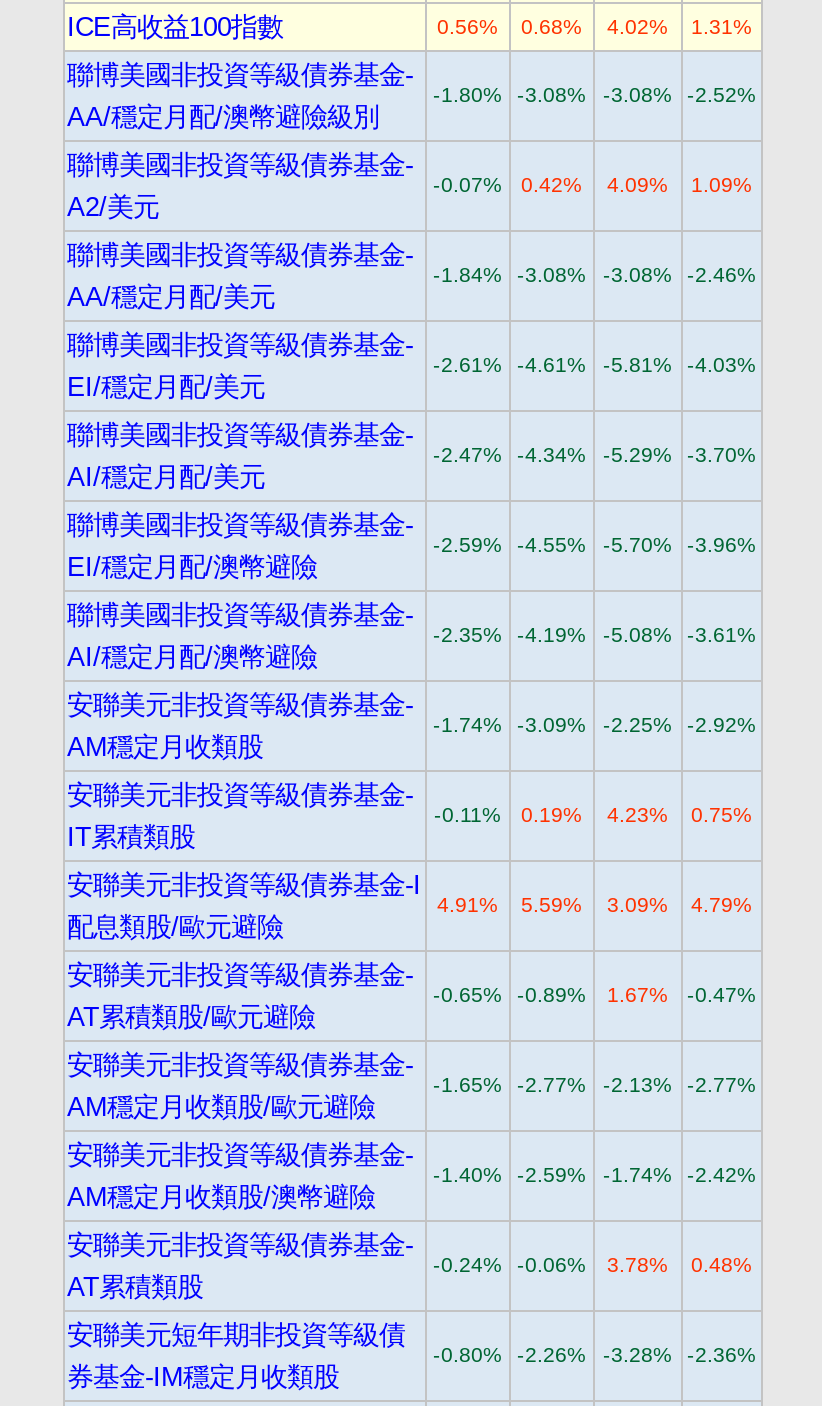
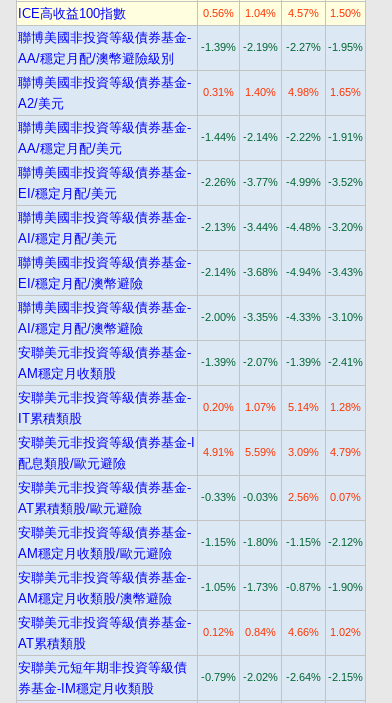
[521,14,583,38] 0.68% -> [245,7,276,19] 1.04%
[607,14,669,38] 4.02% -> [288,7,319,19] 4.57%
[691,14,753,38] 1.31% -> [330,7,361,19] 1.50%
[433,82,587,106] -1.80% -3.08% -> [201,41,278,53] -1.39% -2.19%
[603,82,757,106] -3.08% -2.52% -> [286,41,363,53] -2.27% -1.95%
[433,172,503,196] -0.07% -> [203,86,234,98] 0.31%
[521,172,583,196] 0.42% -> [245,86,276,98] 1.40%
[607,172,669,196] 4.09% -> [288,86,319,98] 4.98%
[691,172,753,196] 1.09% -> [330,86,361,98] 1.65%
[433,262,587,286] -1.84% -3.08% -> [201,131,278,143] -1.44% -2.14%
[603,262,757,286] -3.08% -2.46% -> [286,131,363,143] -2.22% -1.91%
[433,352,587,376] -2.61% -4.61% -> [201,176,278,188] -2.26% -3.77%
[603,352,757,376] -5.81% -4.03% -> [286,176,363,188] -4.99% -3.52%
[433,442,587,466] -2.47% -4.34% -> [201,221,278,233] -2.13% -3.44%
[603,442,757,466] -5.29% -3.70% -> [286,221,363,233] -4.48% -3.20%
[433,532,587,556] -2.59% -4.55% -> [201,266,278,278] -2.14% -3.68%
[603,532,757,556] -5.70% -3.96% -> [286,266,363,278] -4.94% -3.43%
[433,622,587,646] -2.35% -4.19% -> [201,311,278,323] -2.00% -3.35%
[603,622,757,646] -5.08% -3.61% -> [286,311,363,323] -4.33% -3.10%
[433,712,587,736] -1.74% -3.09% -> [201,356,278,368] -1.39% -2.07%
[603,712,757,736] -2.25% -2.92% -> [286,356,363,368] -1.39% -2.41%
[434,802,502,826] -0.11% -> [203,401,234,413] 0.20%
[521,802,583,826] 0.19% -> [245,401,276,413] 1.07%
[607,802,669,826] 4.23% -> [288,401,319,413] 5.14%
[691,802,753,826] 0.75% -> [330,401,361,413] 1.28%
[433,982,587,1006] -0.65% -0.89% -> [201,491,278,503] -0.33% -0.03%
[607,982,669,1006] 1.67% -> [288,491,319,503] 2.56%
[687,982,757,1006] -0.47% -> [330,491,361,503] 0.07%
[433,1072,587,1096] -1.65% -2.77% -> [201,536,278,548] -1.15% -1.80%
[603,1072,757,1096] -2.13% -2.77% -> [286,536,363,548] -1.15% -2.12%
[433,1162,587,1186] -1.40% -2.59% -> [201,581,278,593] -1.05% -1.73%
[603,1162,757,1186] -1.74% -2.42% -> [286,581,363,593] -0.87% -1.90%
[433,1252,753,1276] -0.24% -0.06% | 3.78% | 0.48% -> [203,626,361,638] 0.12% | 0.84% | 4.66% | 1.02%
[433,1342,587,1366] -0.80% -2.26% -> [201,671,278,683] -0.79% -2.02%
[603,1342,757,1366] -3.28% -2.36% -> [286,671,363,683] -2.64% -2.15%

